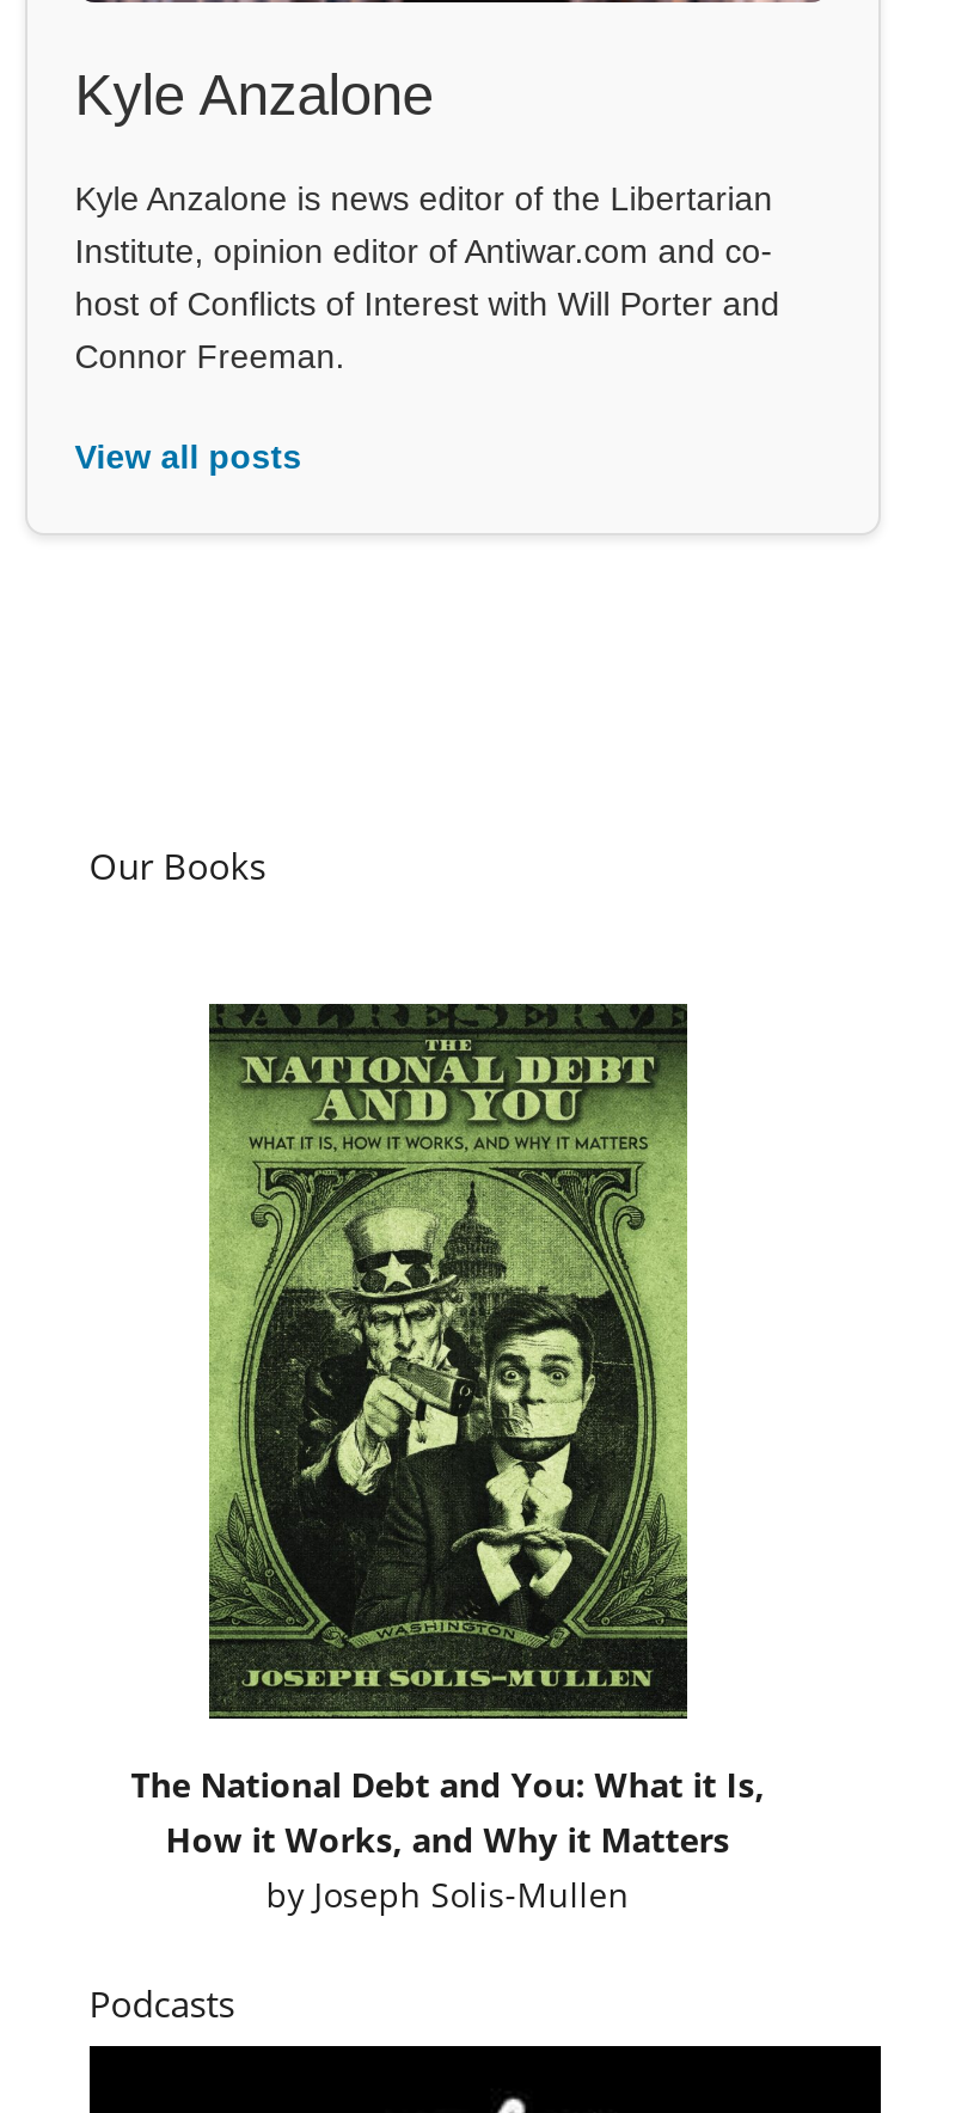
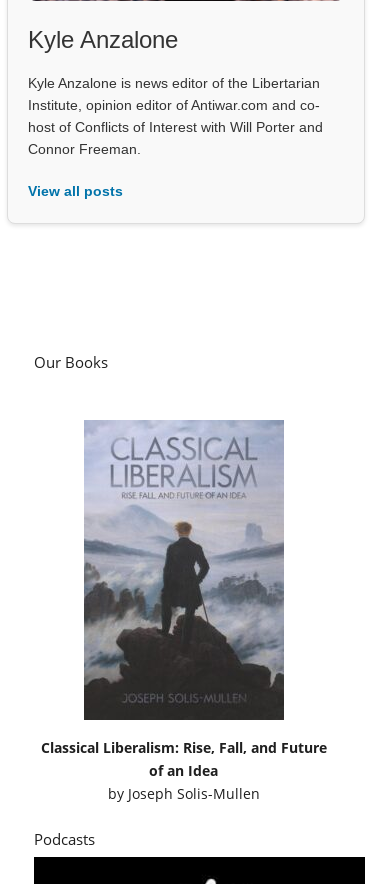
[131,1002,764,1863] [image] | The National Debt and You: What it Is, | How it Works, and Why it Matters -> [41,420,327,780] [image] | Classical Liberalism: Rise, Fall, and Future | of an Idea

